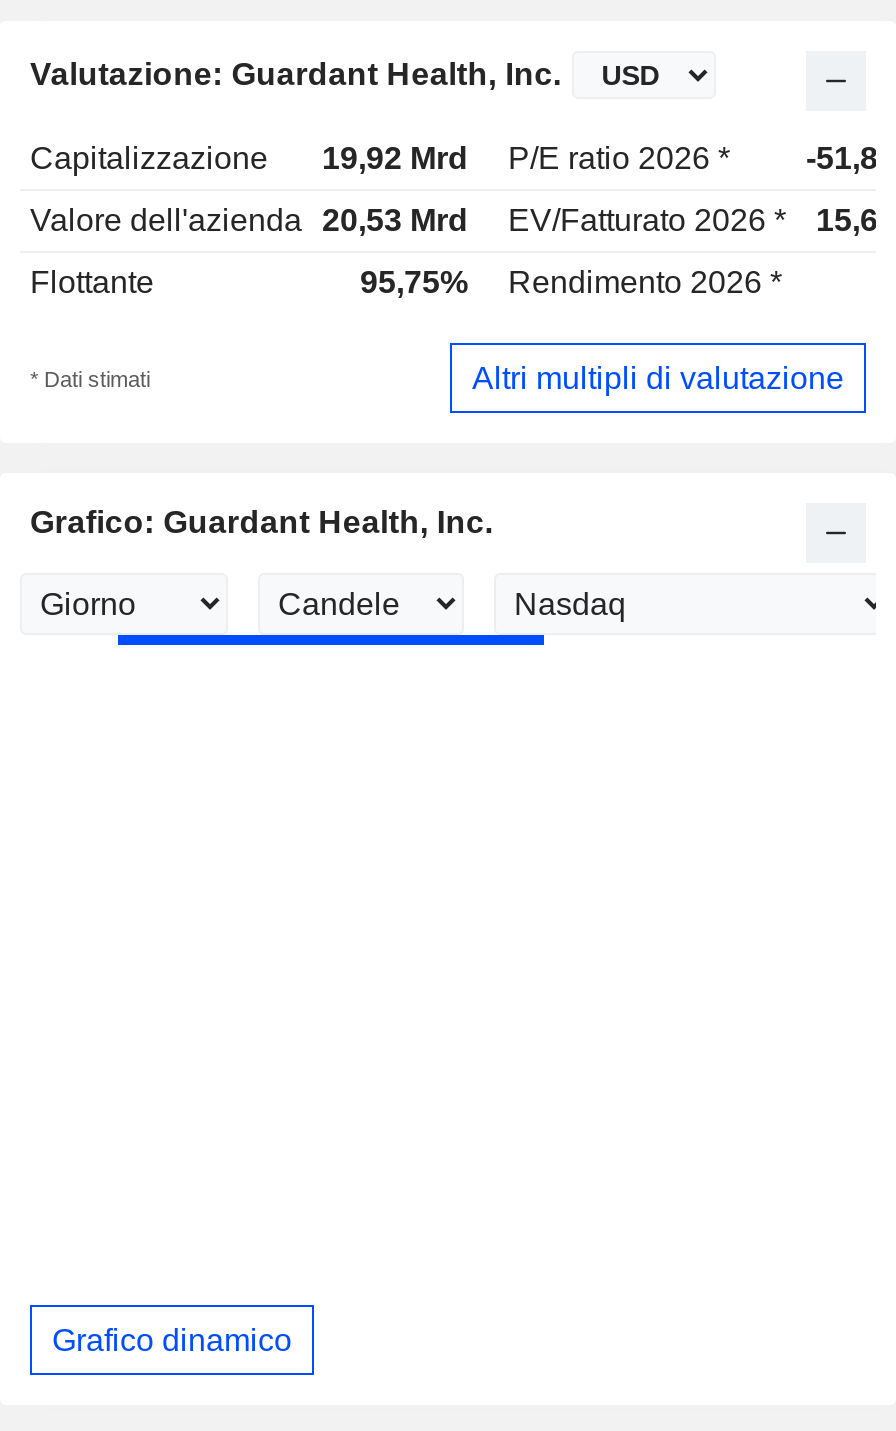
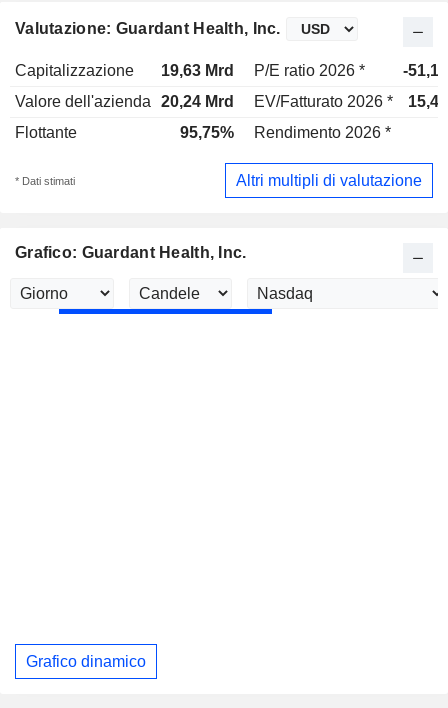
[30,141,730,175] Capitalizzazione 19,92 Mrd P/E ratio 2026 * -> [15,62,365,79] Capitalizzazione 19,63 Mrd P/E ratio 2026 *
[806,141,896,175] -51,8x -> [403,62,448,79] -51,1x
[30,203,468,237] Valore dell'azienda 20,53 Mrd -> [15,93,234,110] Valore dell'azienda 20,24 Mrd
[816,203,896,237] 15,6x -> [408,93,448,110] 15,4x

